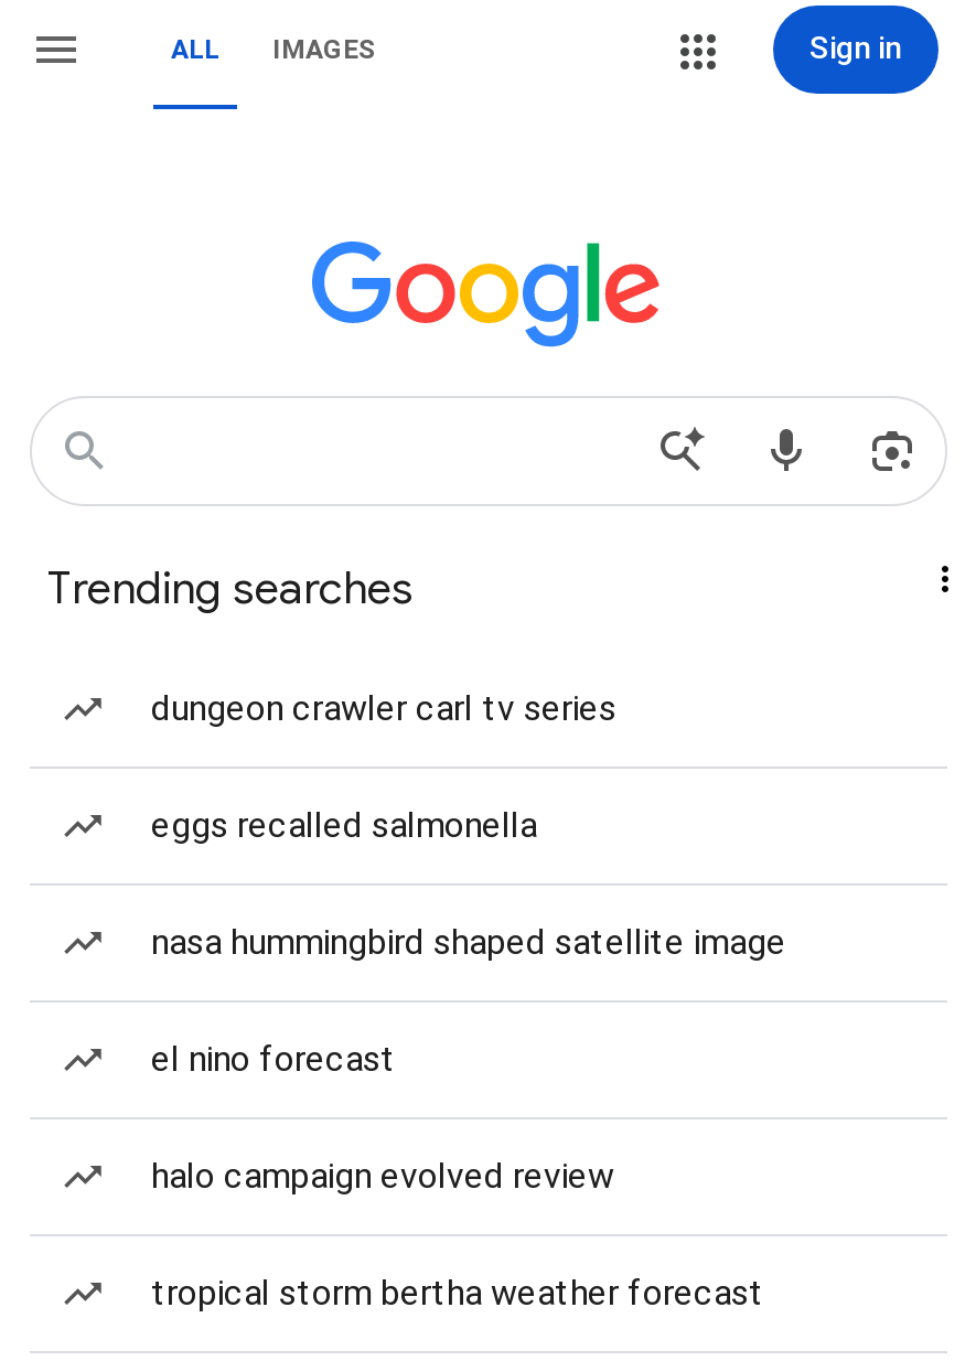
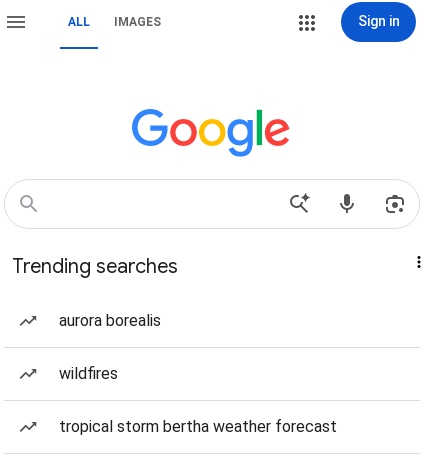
[151,687,786,1197] dungeon crawler carl tv series | eggs recalled salmonella | nasa hummingbird shaped satellite image | el nino forecast | halo campaign evolved review -> [59,311,161,383] aurora borealis | wildfires

